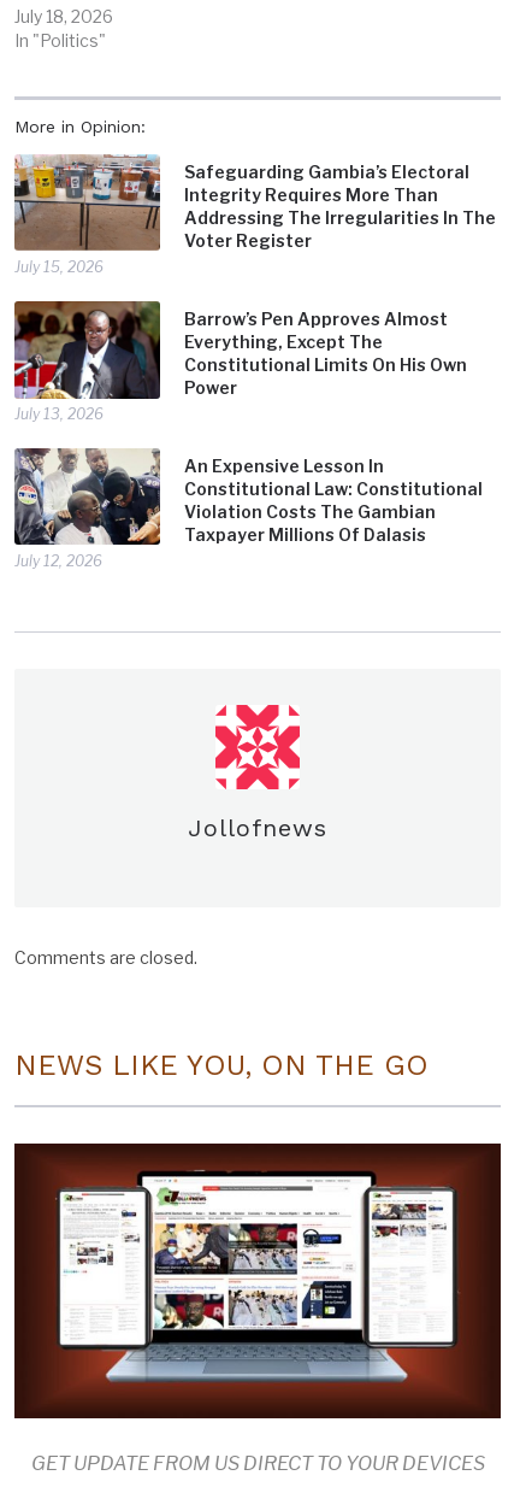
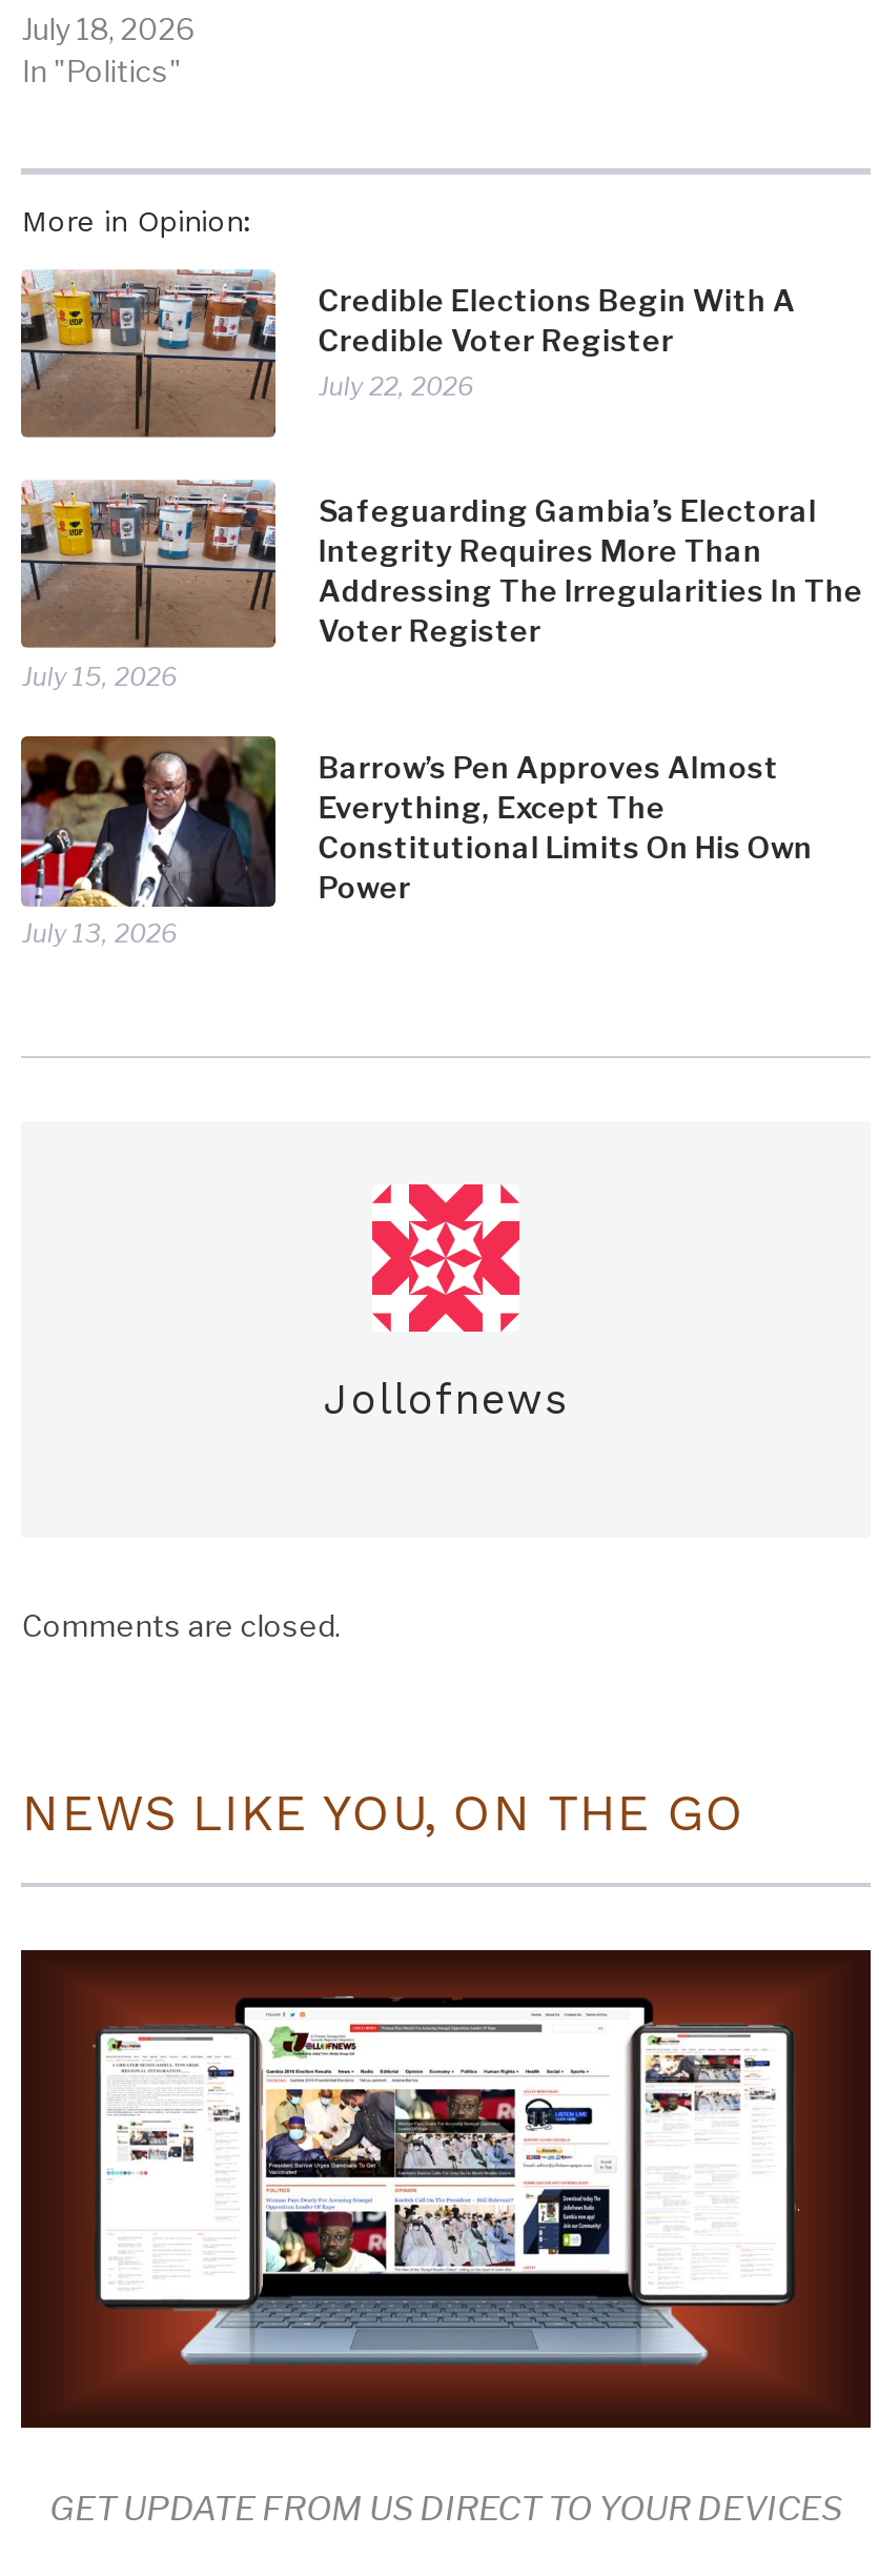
none -> [318,283,796,403] Credible Elections Begin With A | Credible Voter Register | July 22, 2026
moved [12,153,496,423] -> [17,478,863,949]: [image] | Safeguarding Gambia’s Electoral | Integrity Requires More Than | ... | Power | July 13, 2026
[13,447,483,570] [image] | An Expensive Lesson In | Constitutional Law: Constitutional | Violation Costs The Gambian | Taxpayer Millions Of Dalasis | July 12, 2026 -> none

